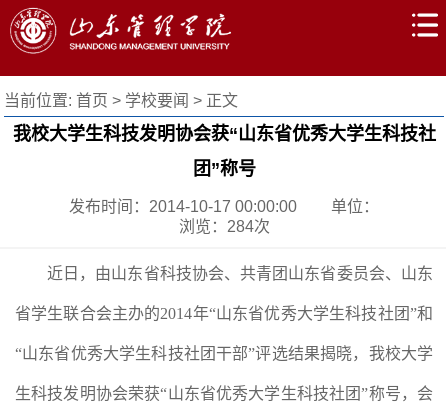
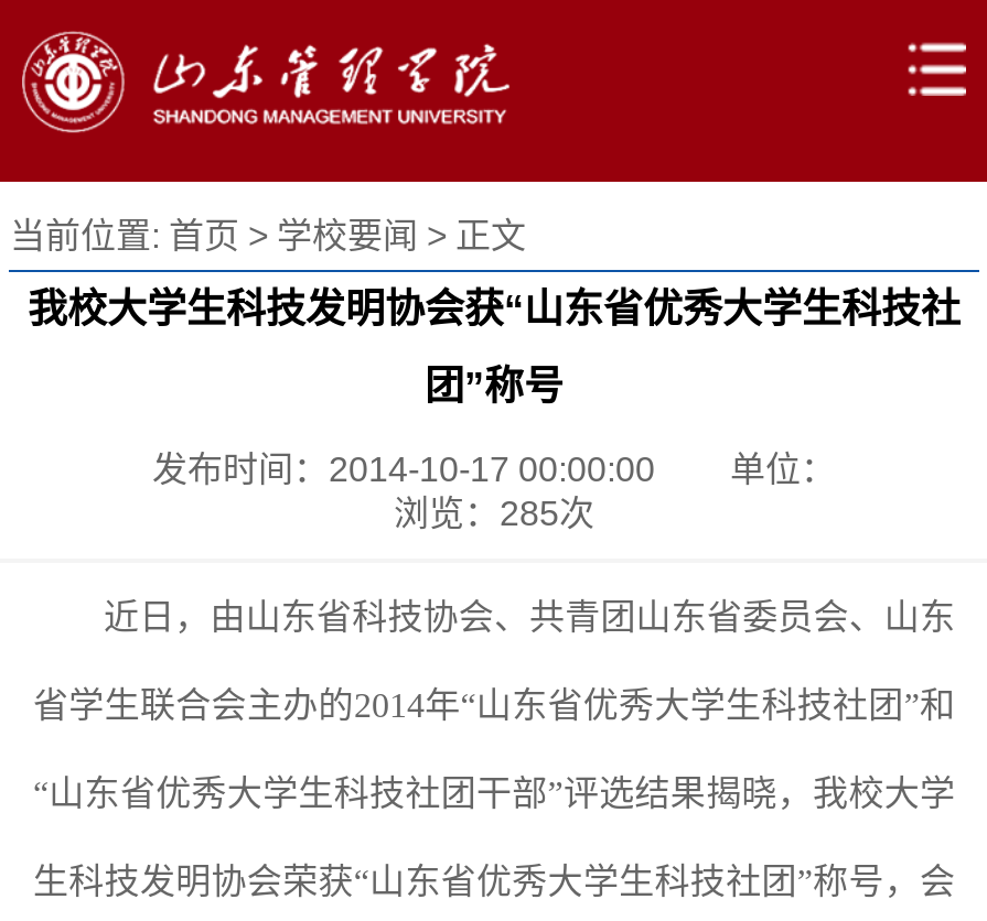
[178,218,269,235] 浏览：284次 -> [394,496,594,533] 浏览：285次

